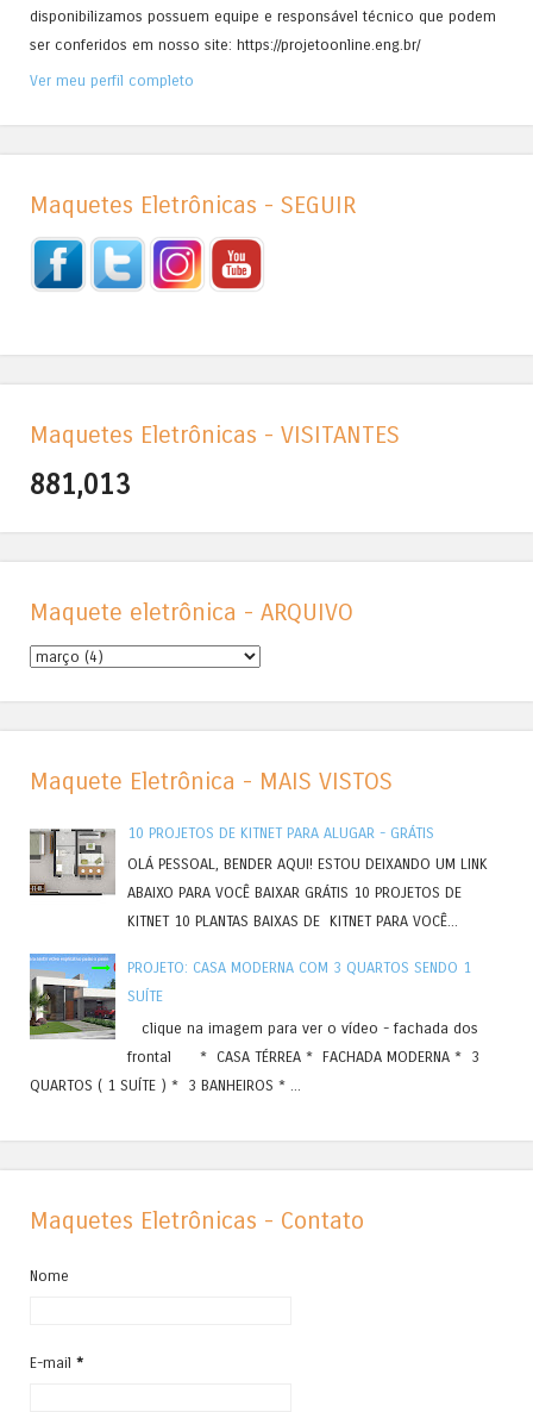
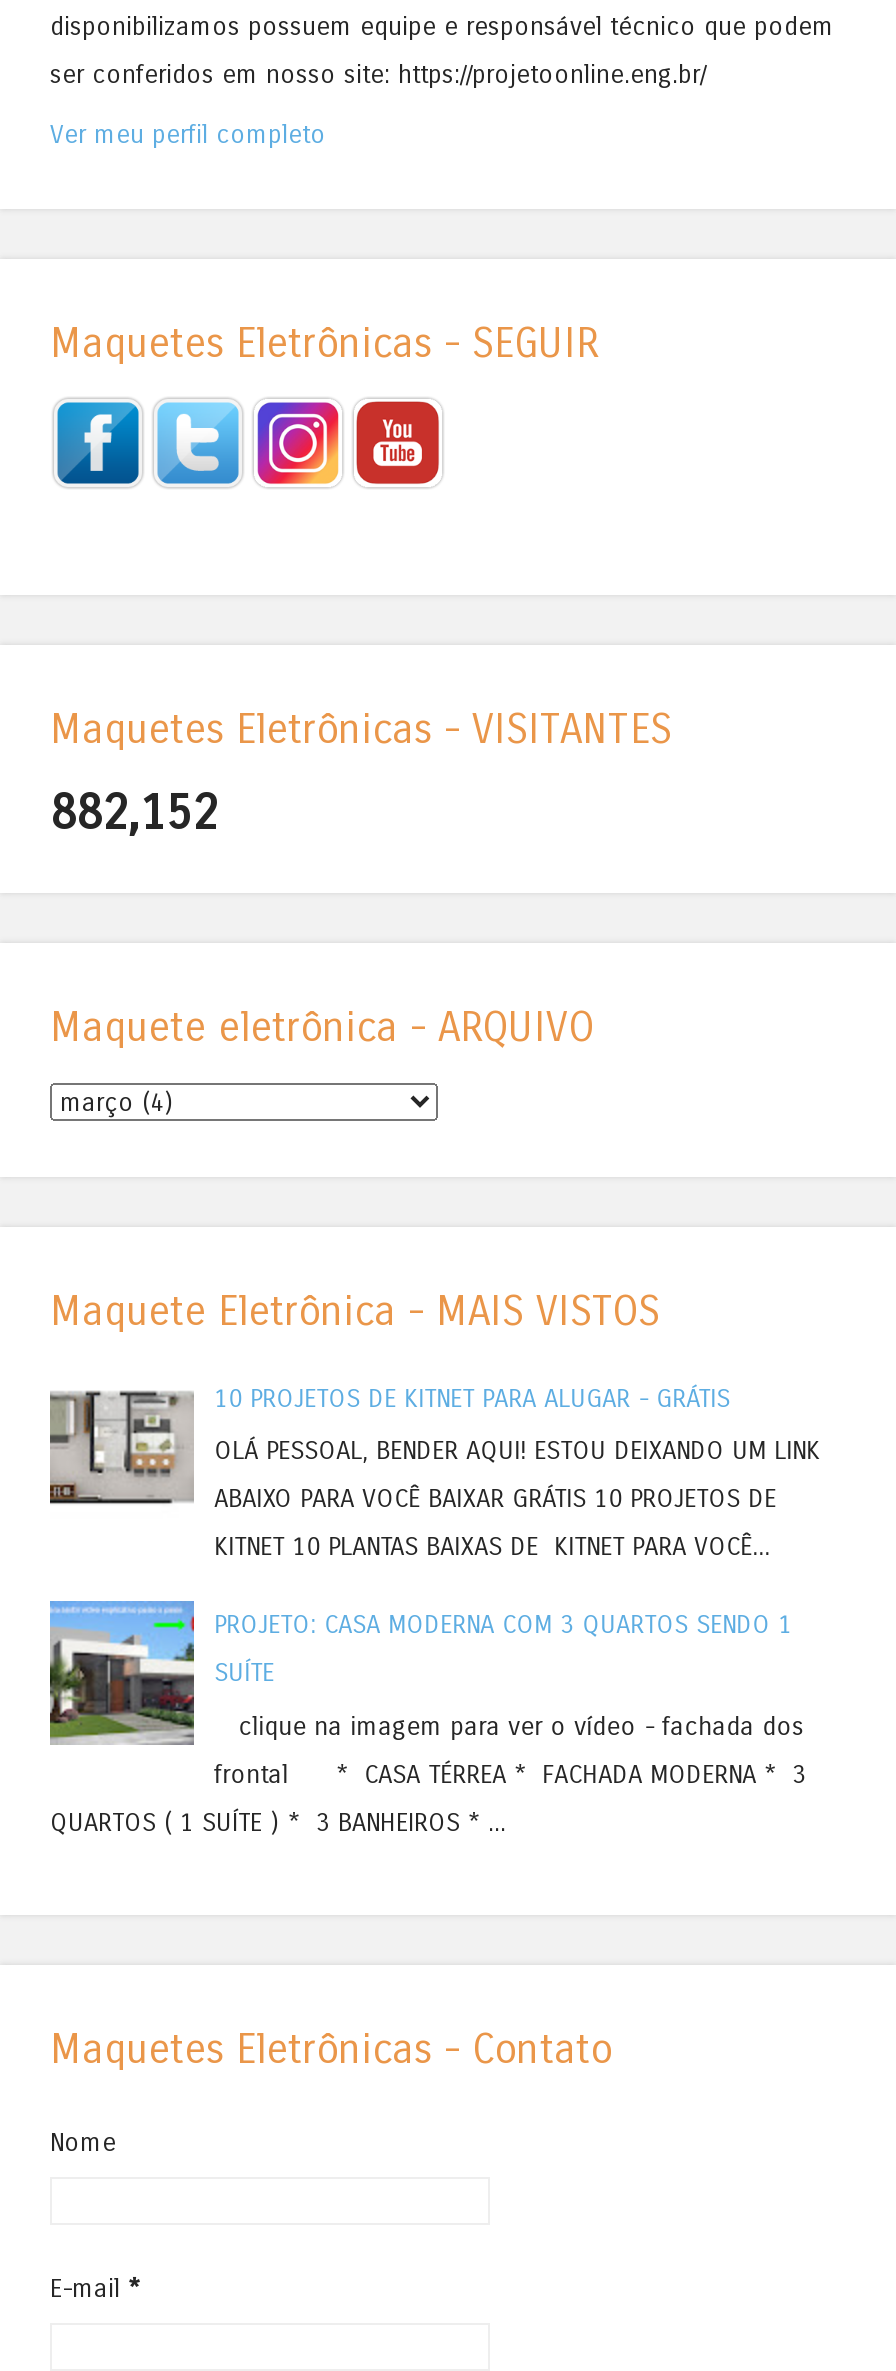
[30,467,130,501] 881,013 -> [50,784,218,840] 882,152

